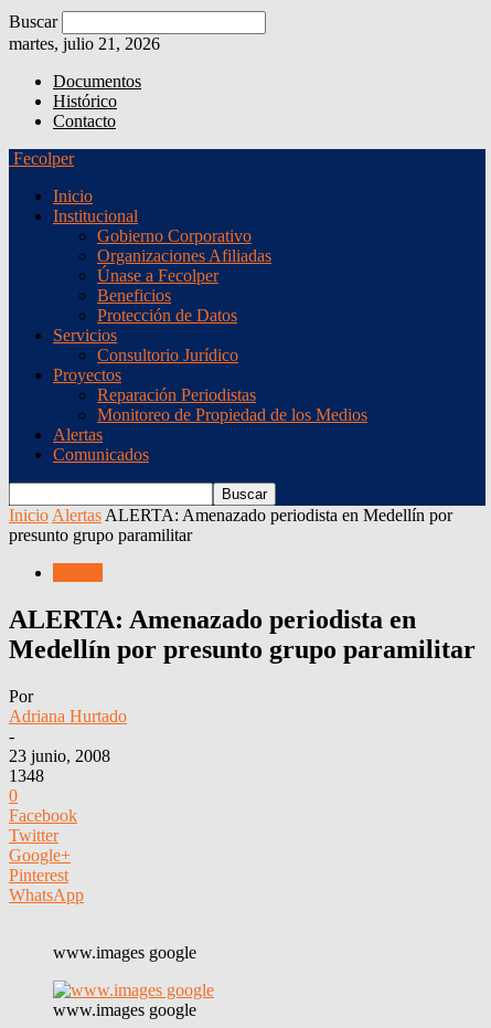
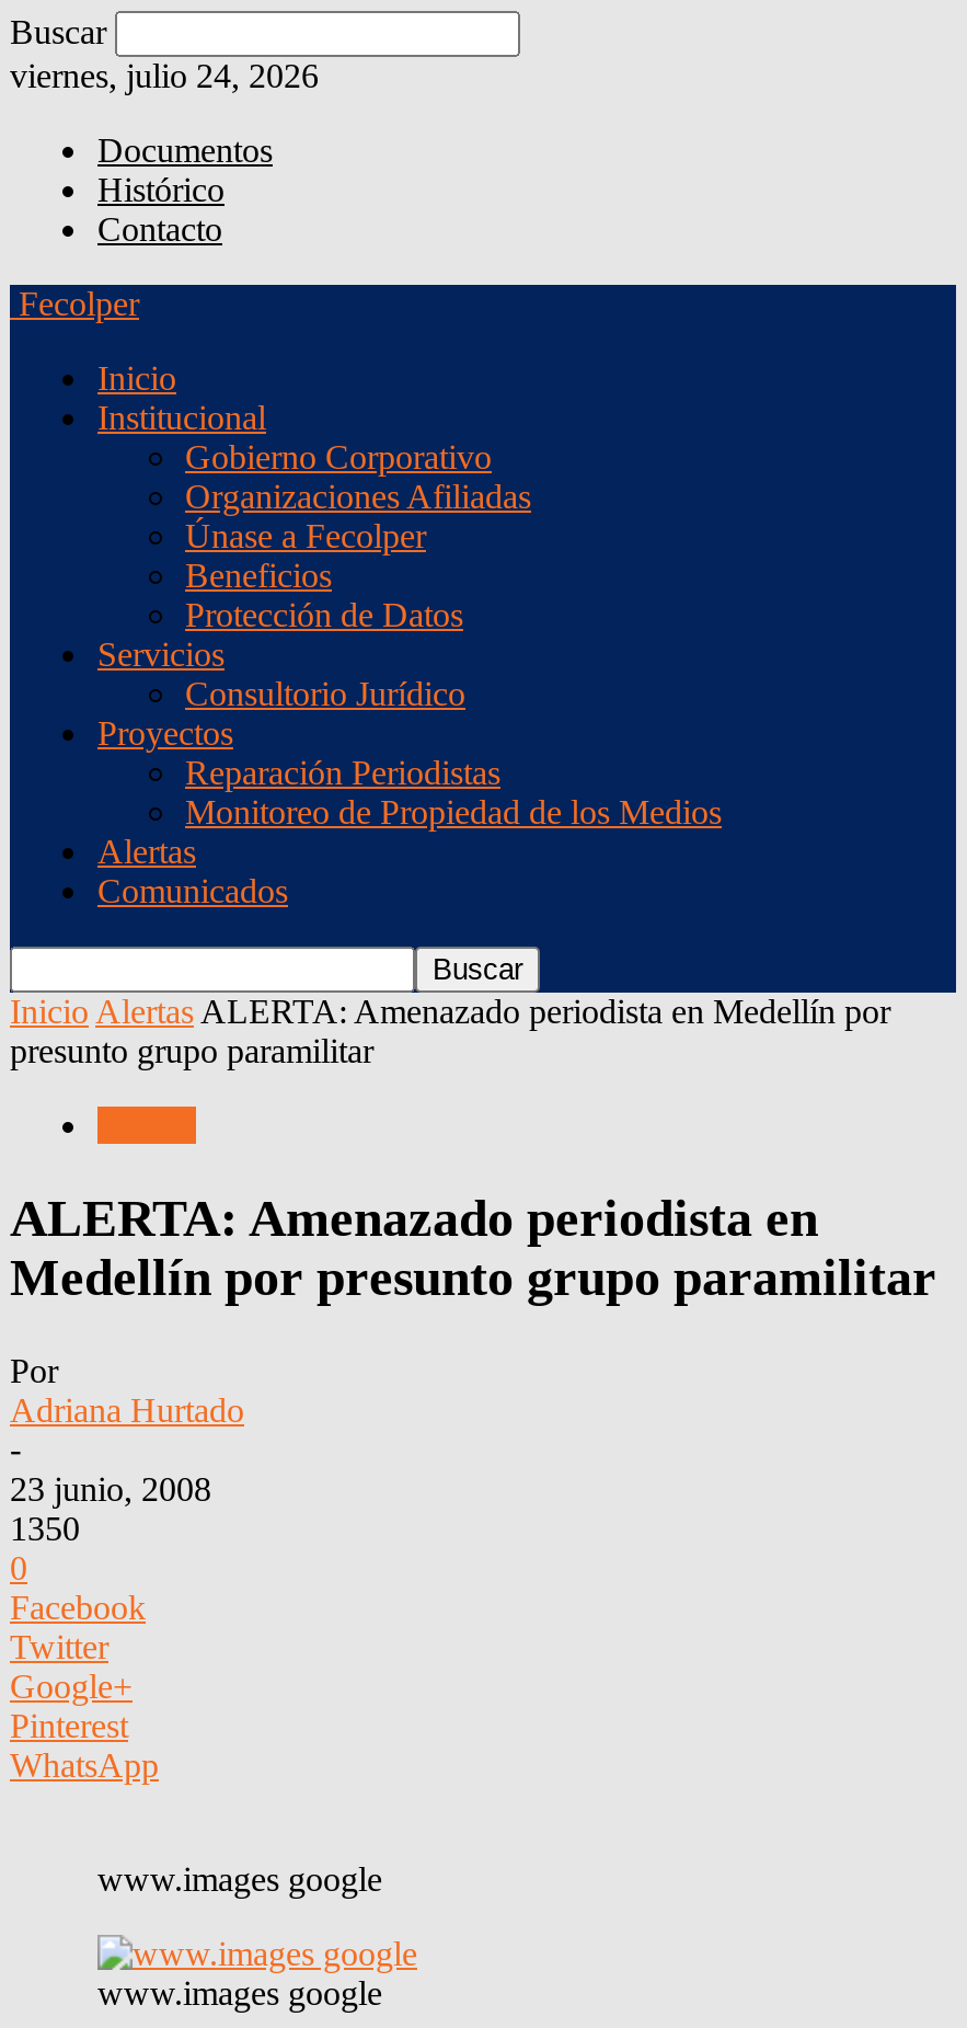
[9,34,160,53] martes, julio 21, 2026 -> [10,57,319,94] viernes, julio 24, 2026
[9,766,44,785] 1348 -> [10,1509,80,1547] 1350

